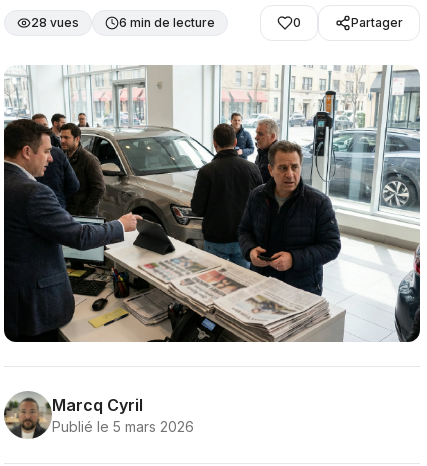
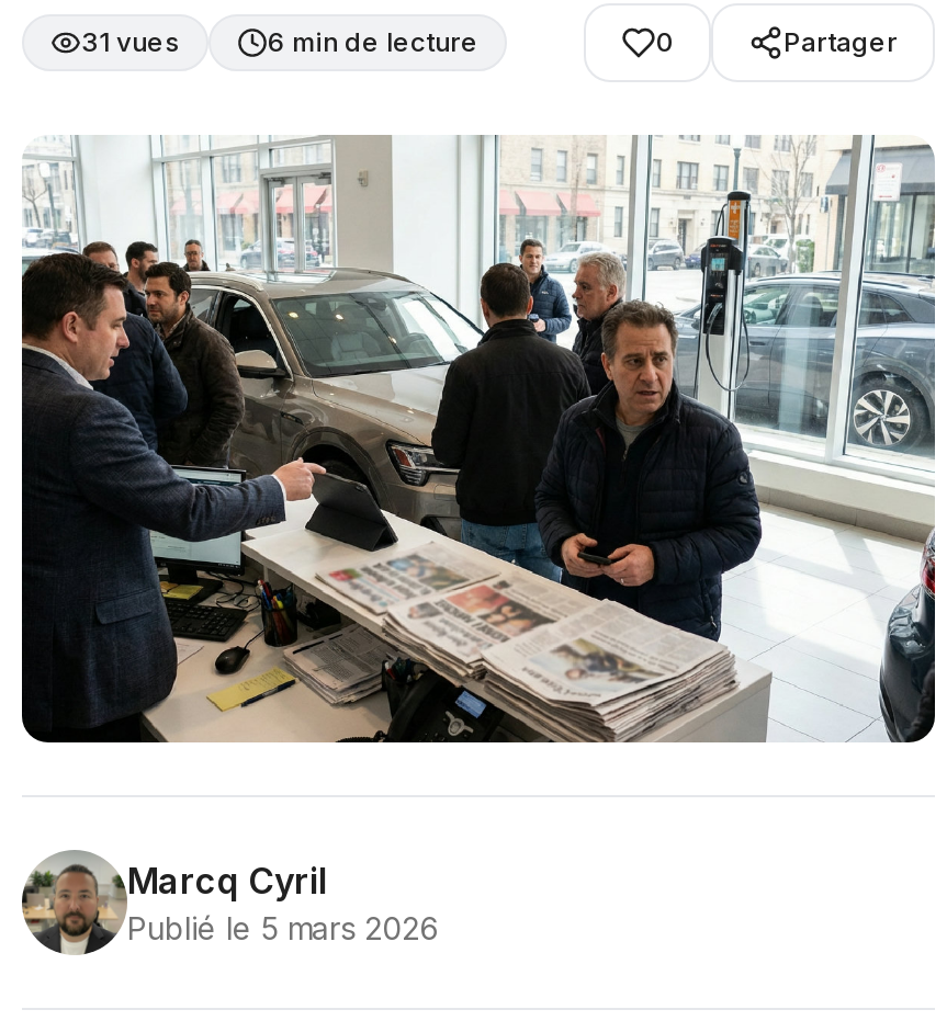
[31,15,79,30] 28 vues -> [81,25,180,58] 31 vues

